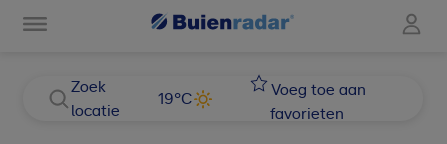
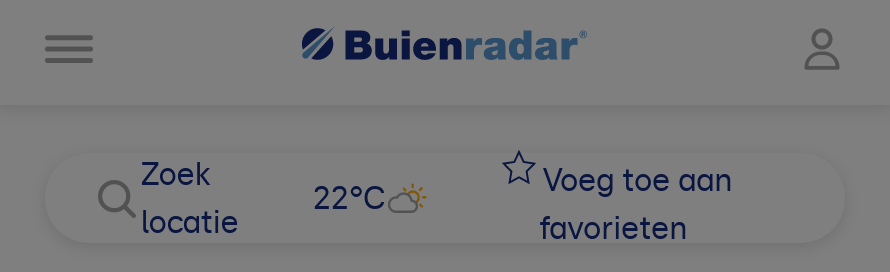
[158,90,192,106] 19°C -> [313,182,385,214] 22°C

